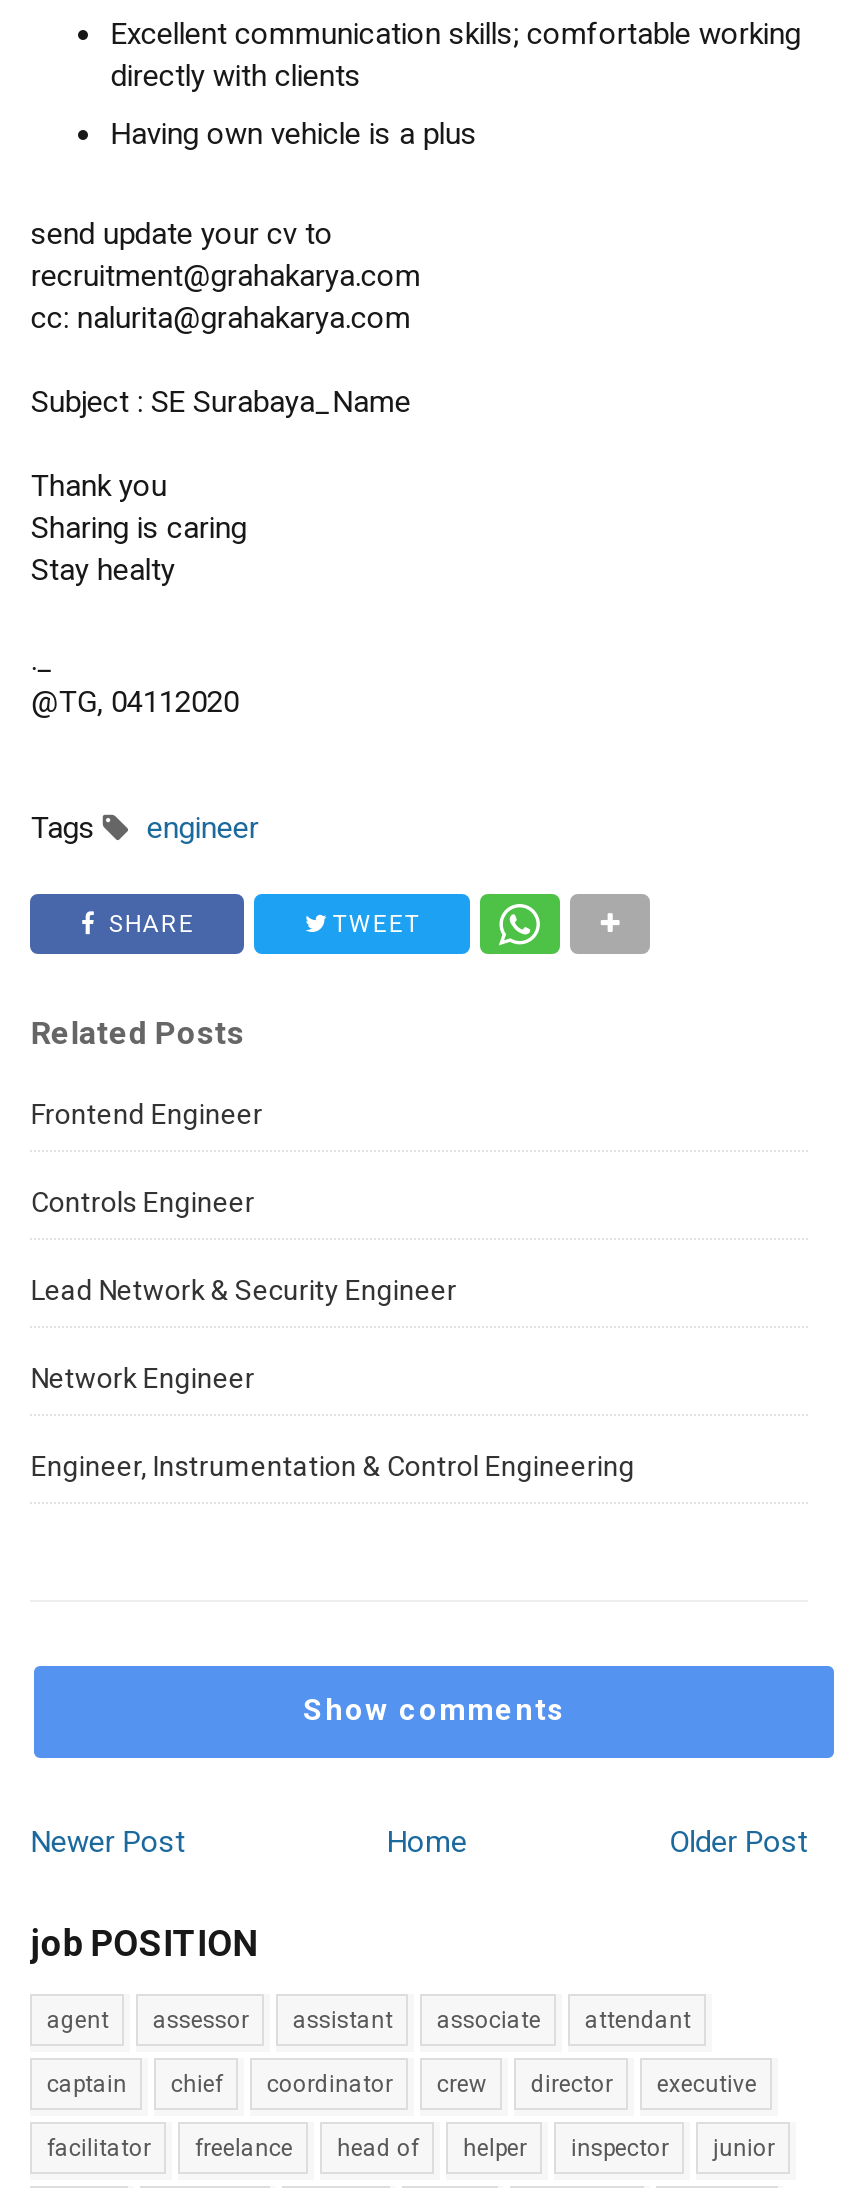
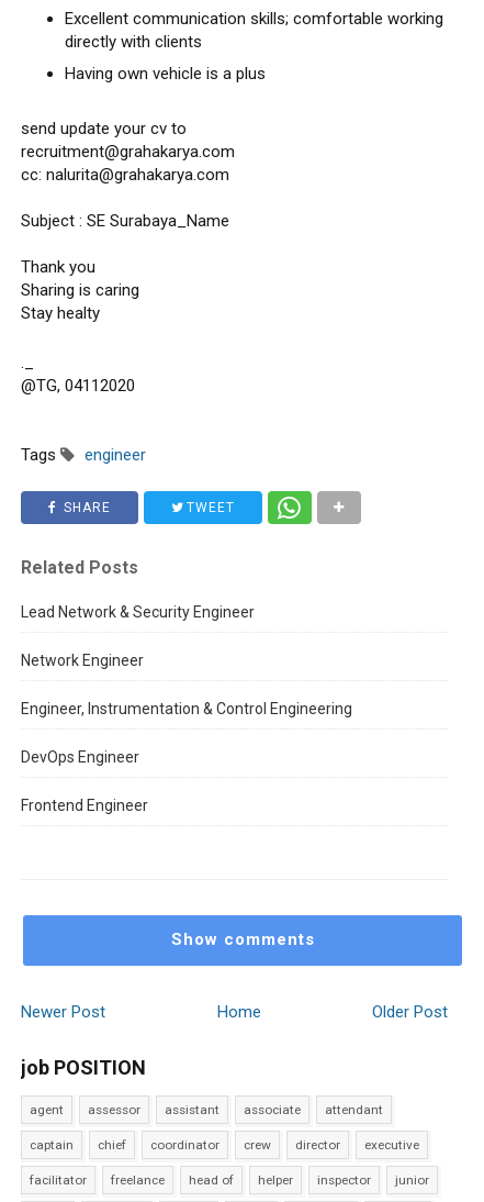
moved [31,1098,263,1130] -> [21,797,149,814]: Frontend Engineer
[31,1186,255,1218] Controls Engineer -> none
moved [31,1274,635,1482] -> [21,603,353,717]: Lead Network & Security Engineer | Network Engineer | Engineer, Instrumentation & Control Engineering
none -> [21,748,140,766] DevOps Engineer

